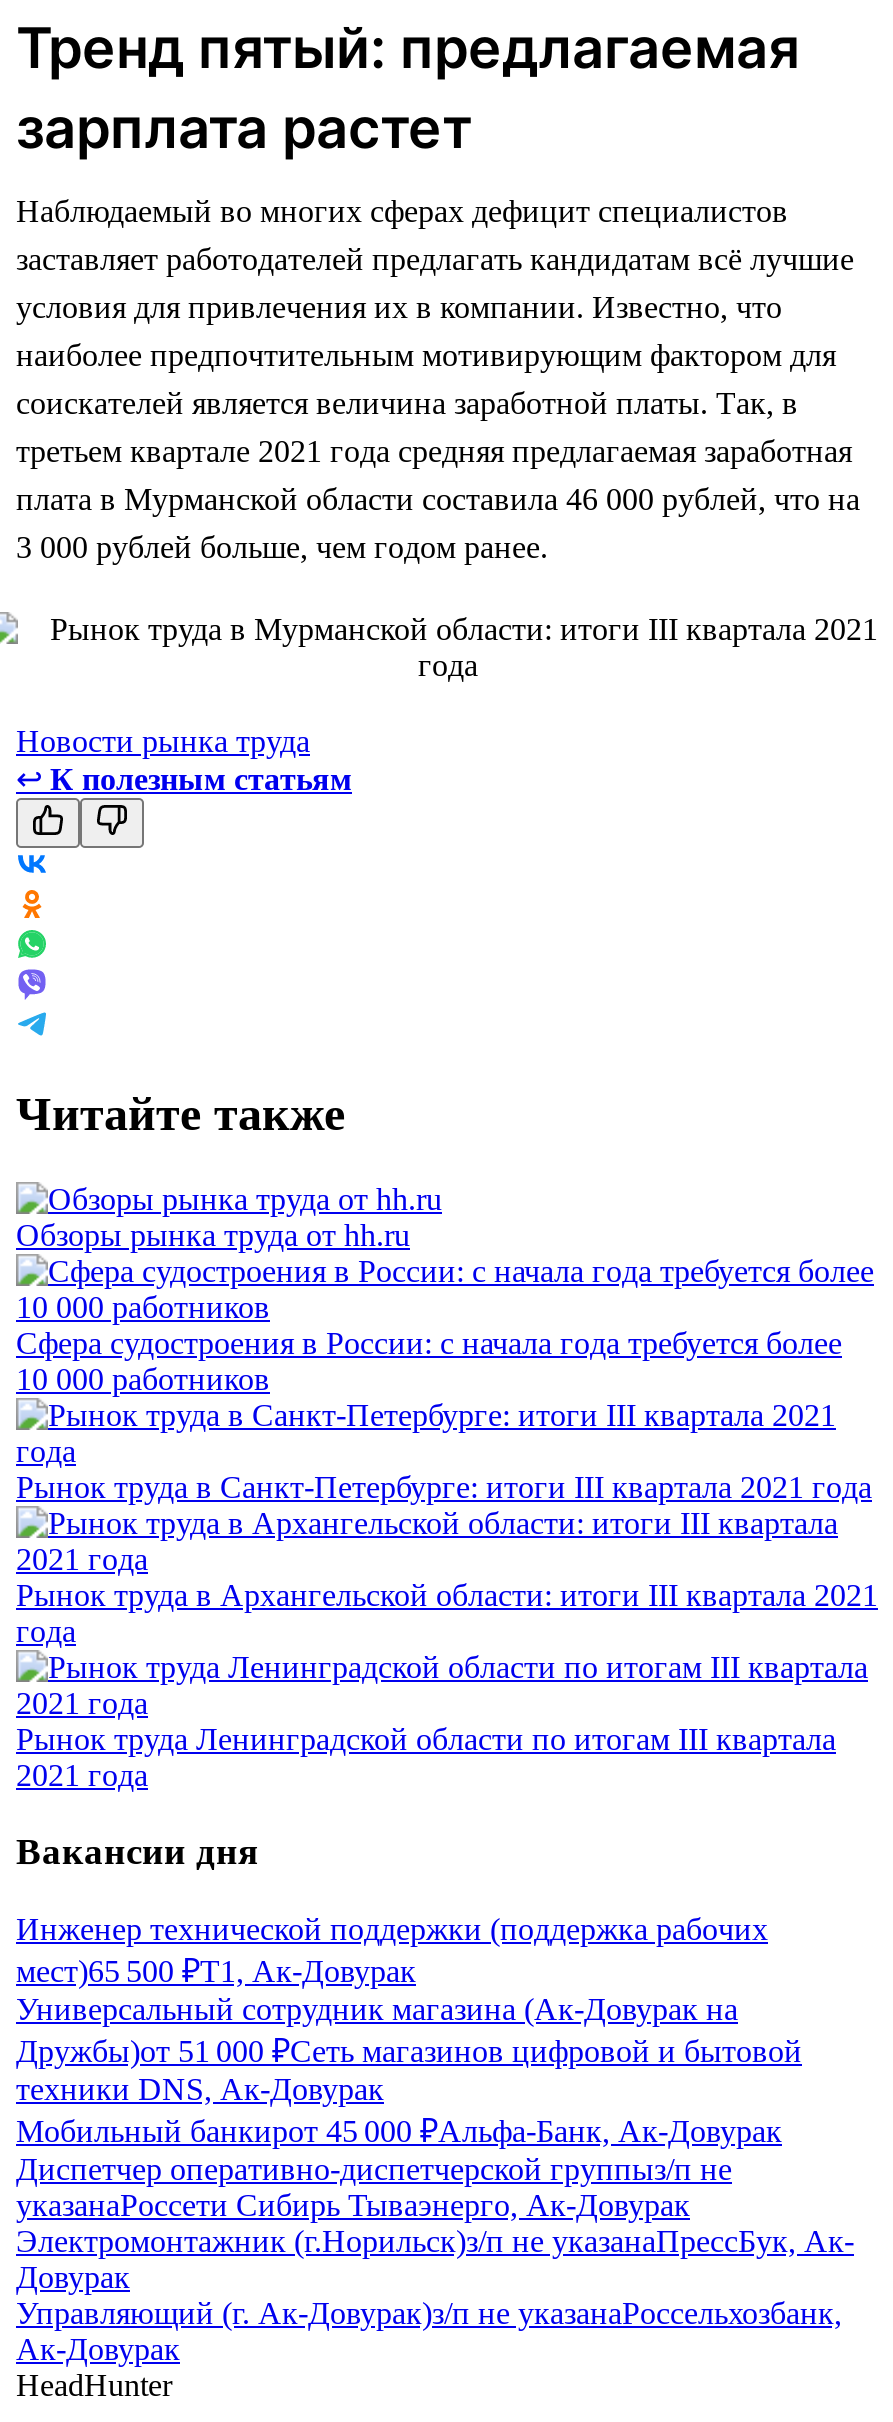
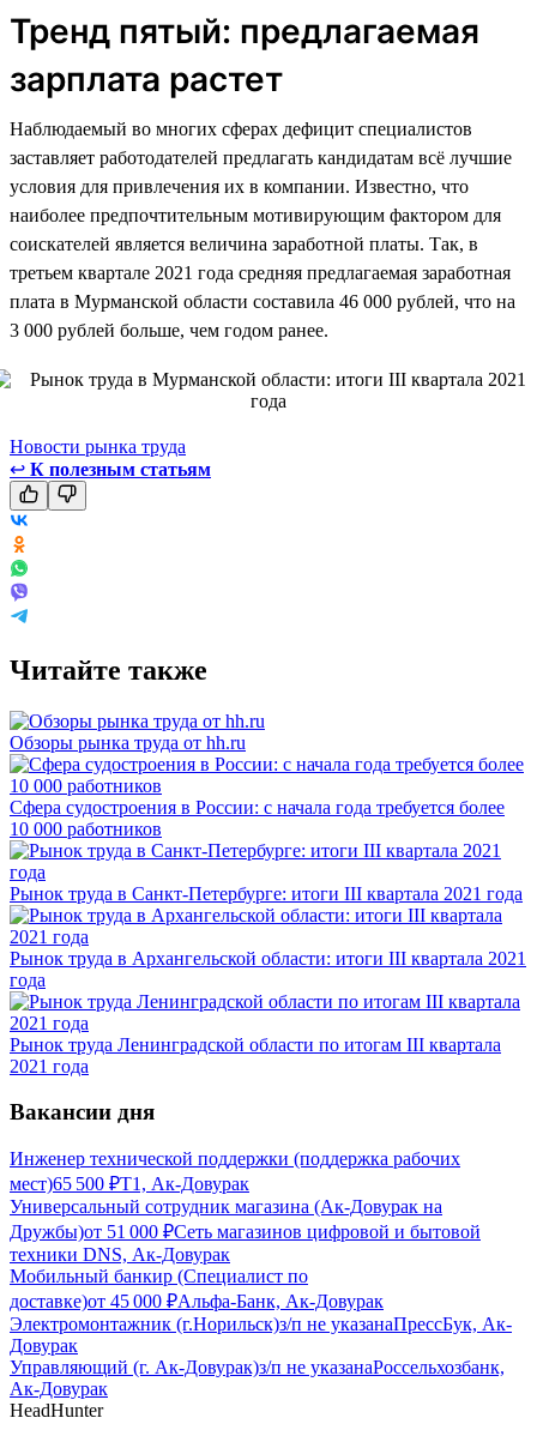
[16,2114,782,2222] Мобильный банкирот 45 000 ₽Альфа-Банк, Ак-Довурак | Диспетчер оперативно-диспетчерской группыз/п не | указанаРоссети Сибирь Тываэнерго, Ак-Довурак -> [10,1266,384,1311] Мобильный банкир (Специалист по | доставке)от 45 000 ₽Альфа-Банк, Ак-Довурак

